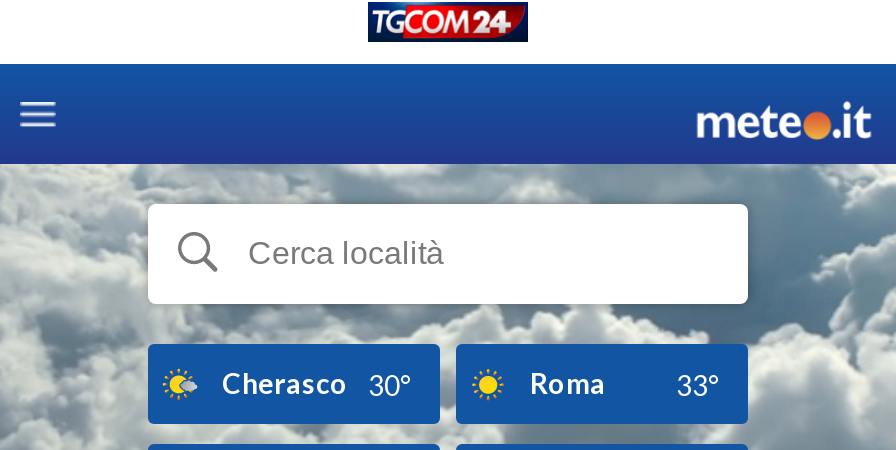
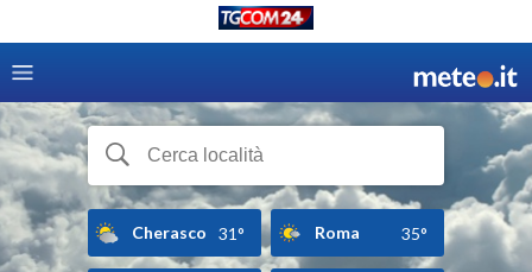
[222,365,412,401] Cherasco 30° -> [132,222,245,243] Cherasco 31°
[676,367,720,401] 33° -> [401,223,427,243] 35°

